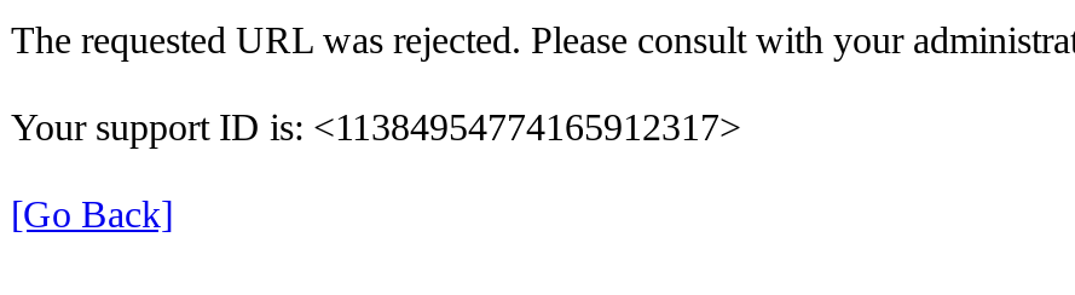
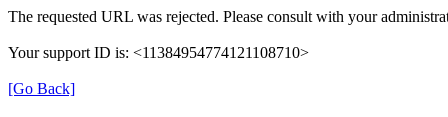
[11,106,741,147] Your support ID is: <11384954774165912317> -> [8,44,309,61] Your support ID is: <11384954774121108710>

